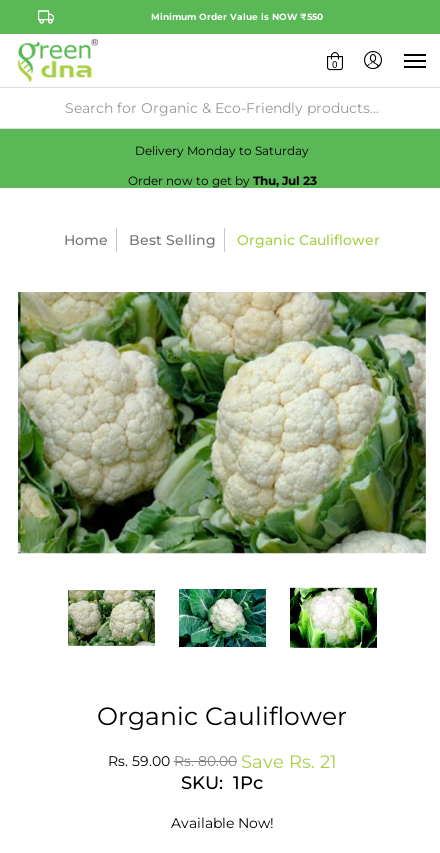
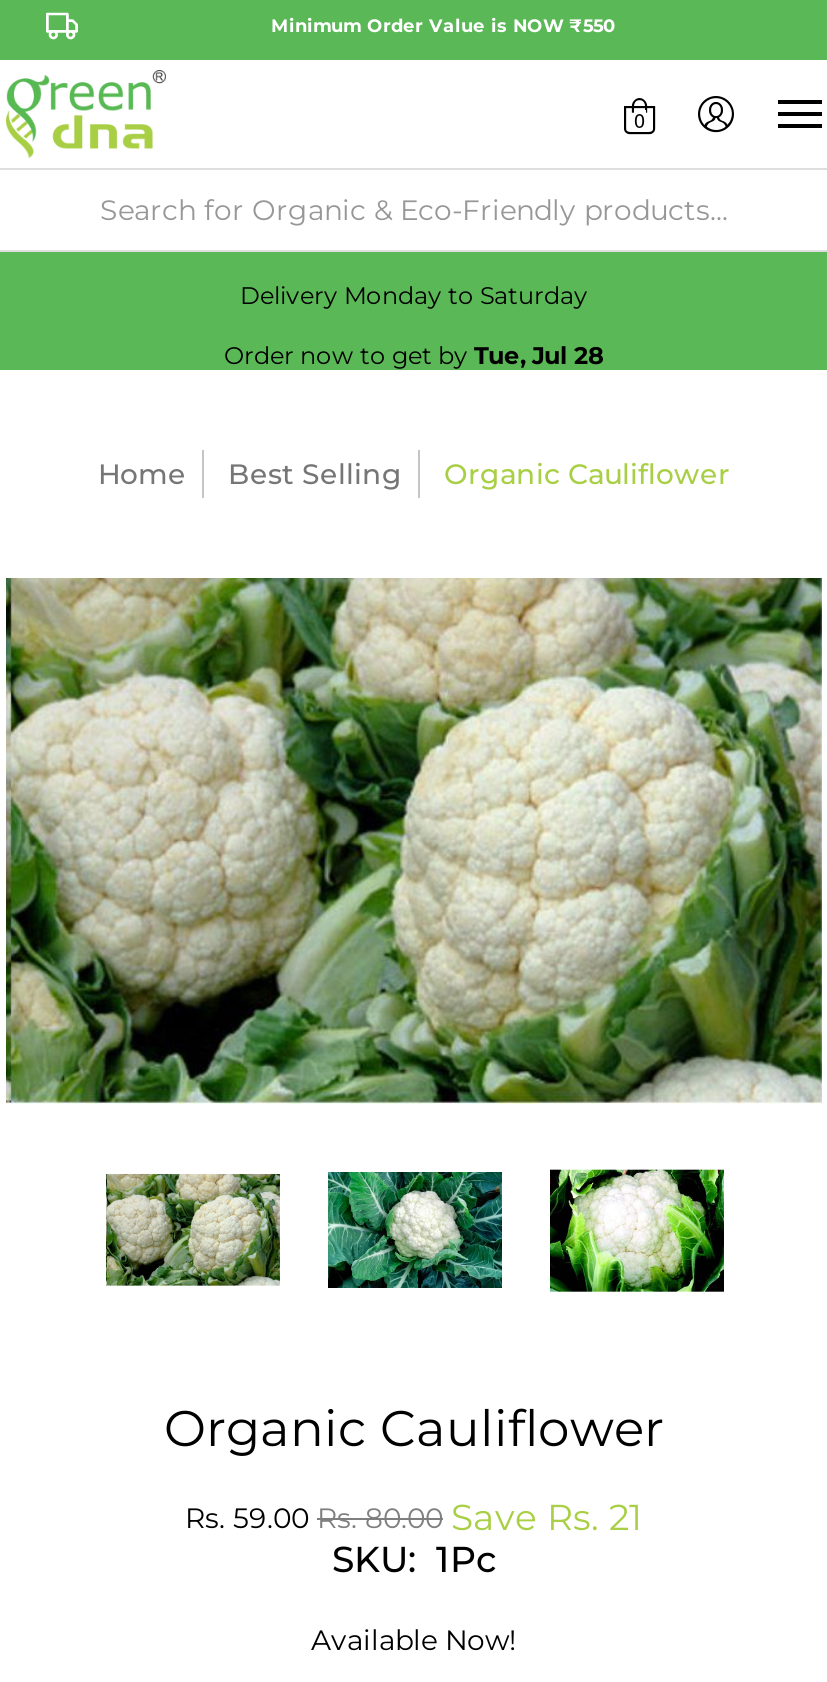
[127,173,316,188] Order now to get by Thu, Jul 23 -> [224,340,604,370] Order now to get by Tue, Jul 28

